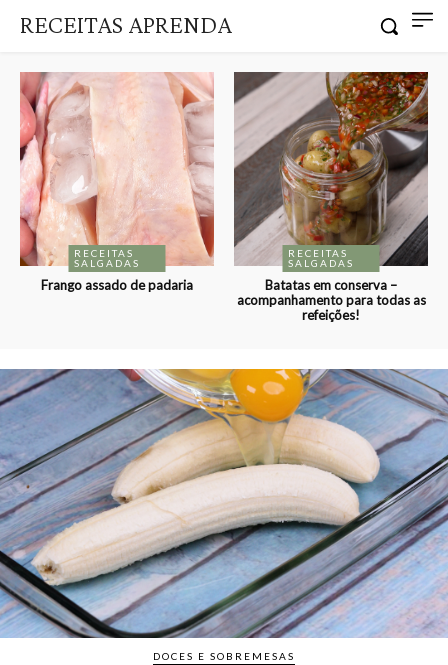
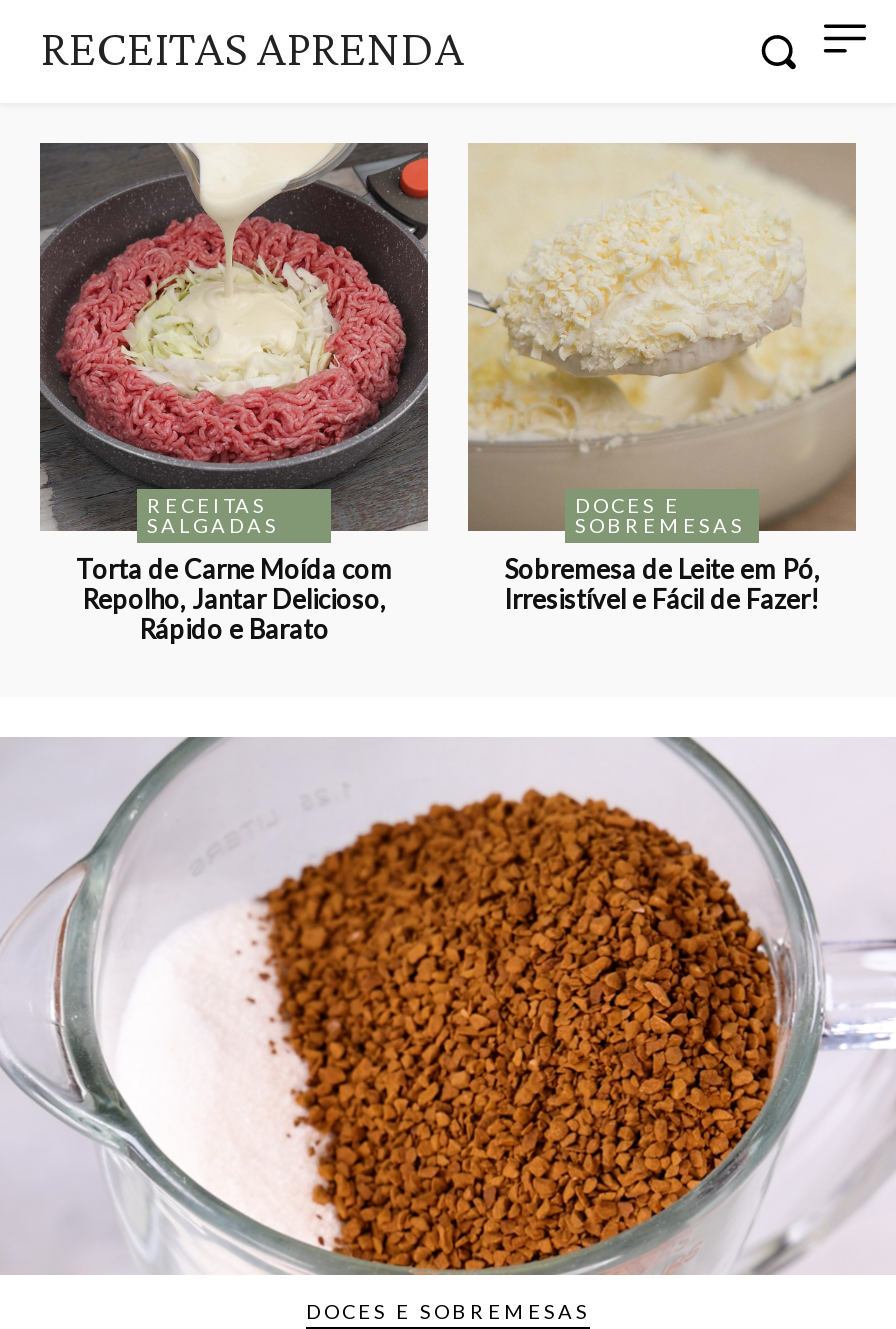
[19,72,215,293] [image] | Frango assado de padaria -> [38,141,430,645] [image] | Torta de Carne Moída com | Repolho, Jantar Delicioso, | Rápido e Barato
[233,72,429,269] [image] | RECEITAS | SALGADAS -> [466,145,858,537] [image] | DOCES E | SOBREMESAS
[236,277,425,323] Batatas em conserva – | acompanhamento para todas as | refeições! -> [504,553,820,615] Sobremesa de Leite em Pó, | Irresistível e Fácil de Fazer!
[3,368,445,639] [image] -> [6,737,890,1275] [image]

